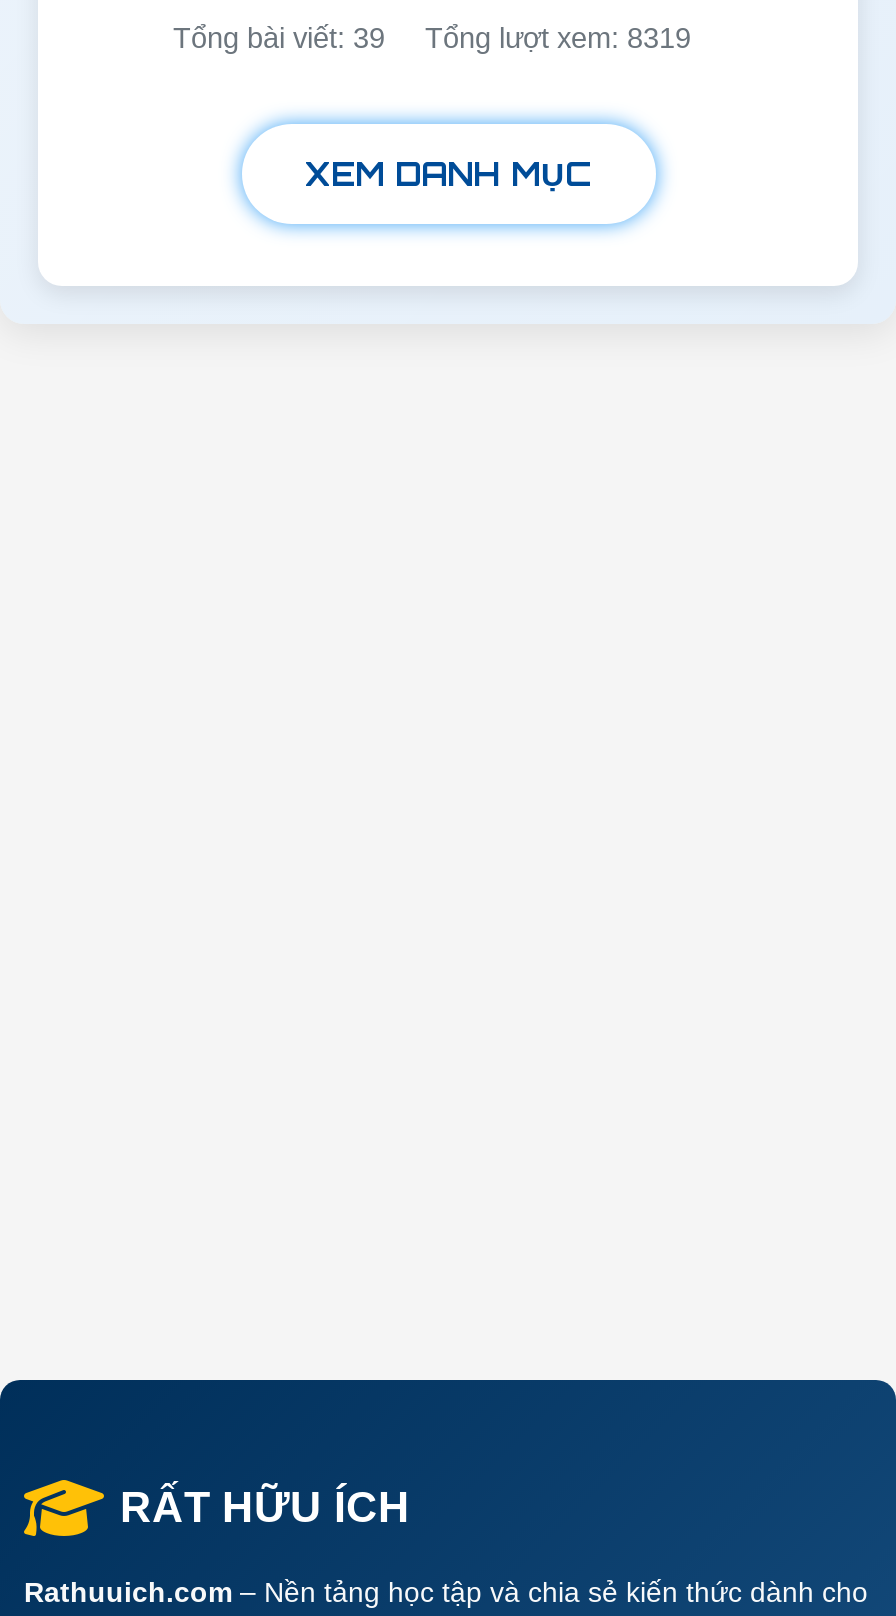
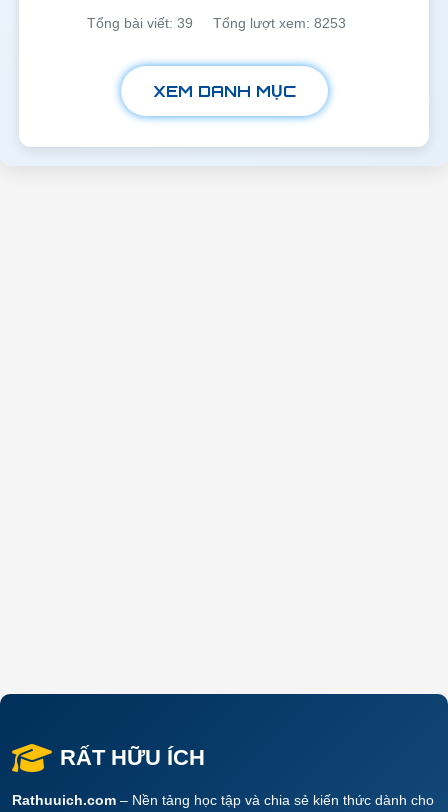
[173,22,691,54] Tổng bài viết: 39 Tổng lượt xem: 8319 -> [86,15,345,31] Tổng bài viết: 39 Tổng lượt xem: 8253

